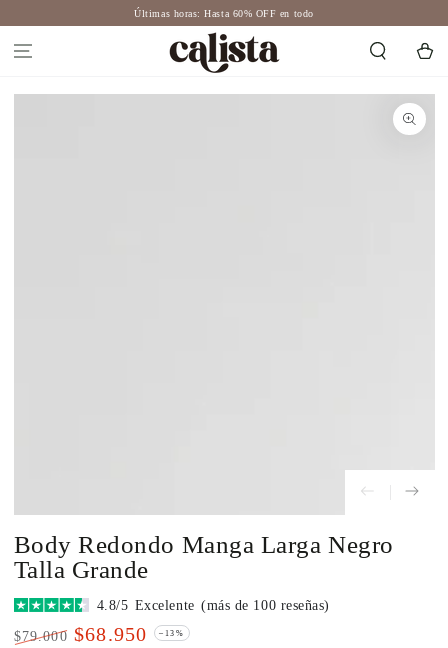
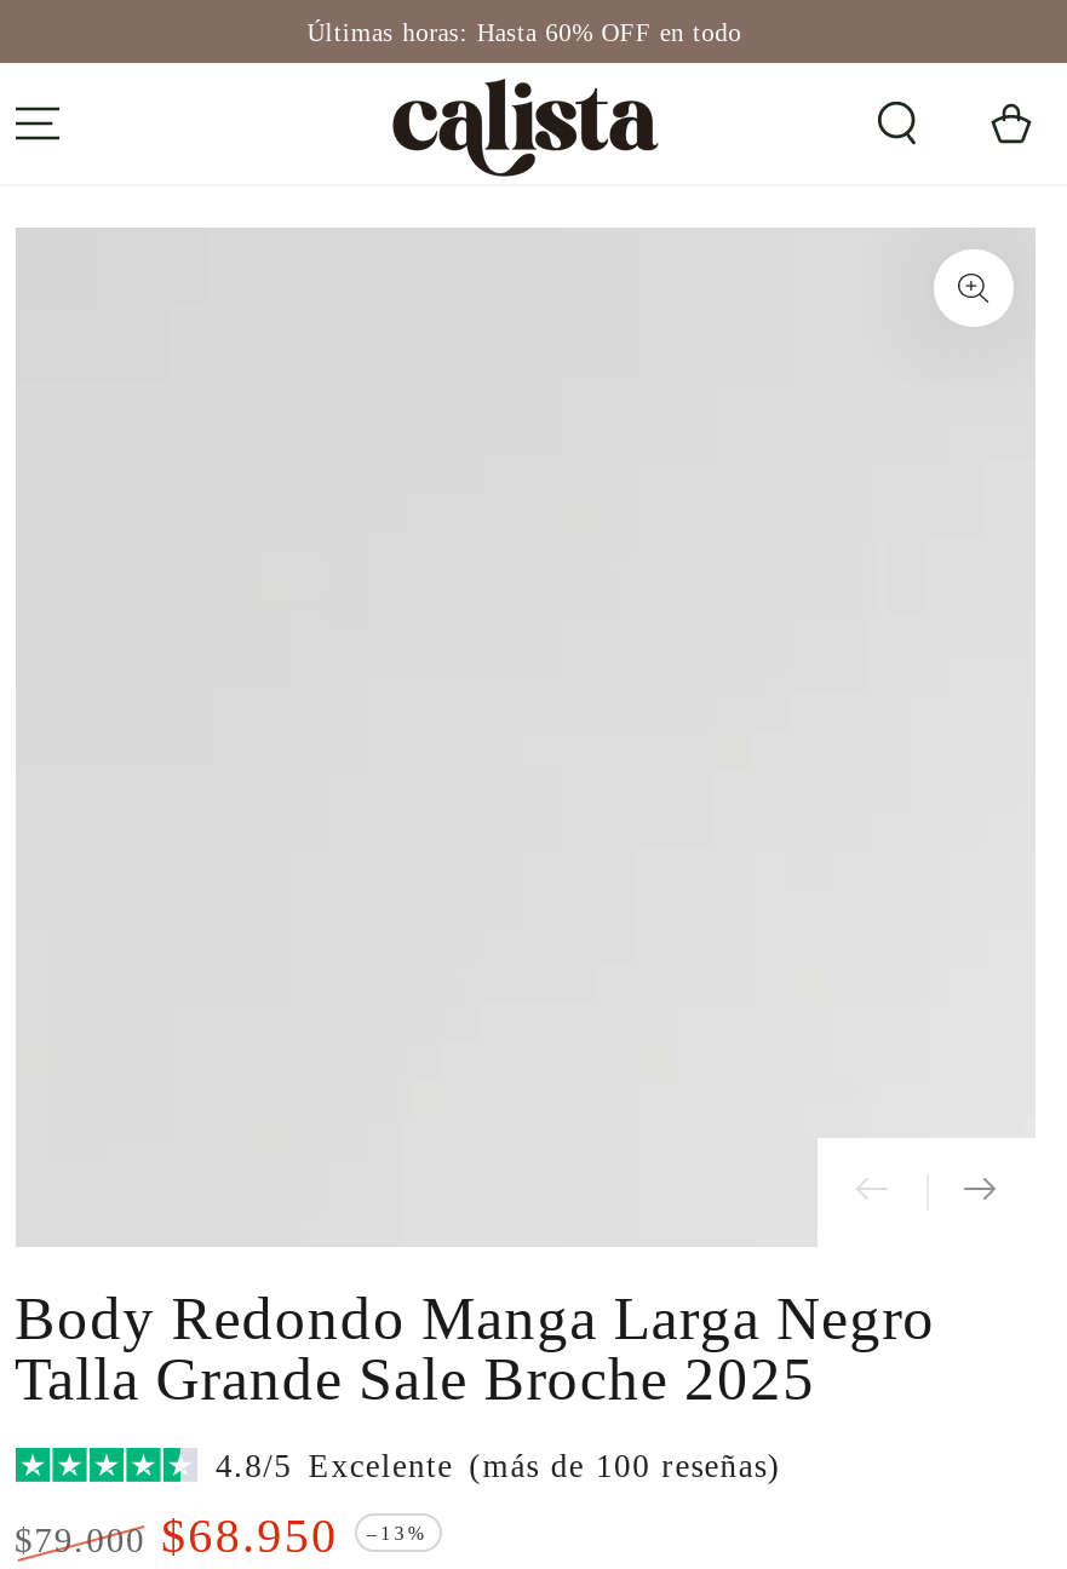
[13,556,149,583] Talla Grande -> [15,1346,816,1412] Talla Grande Sale Broche 2025

